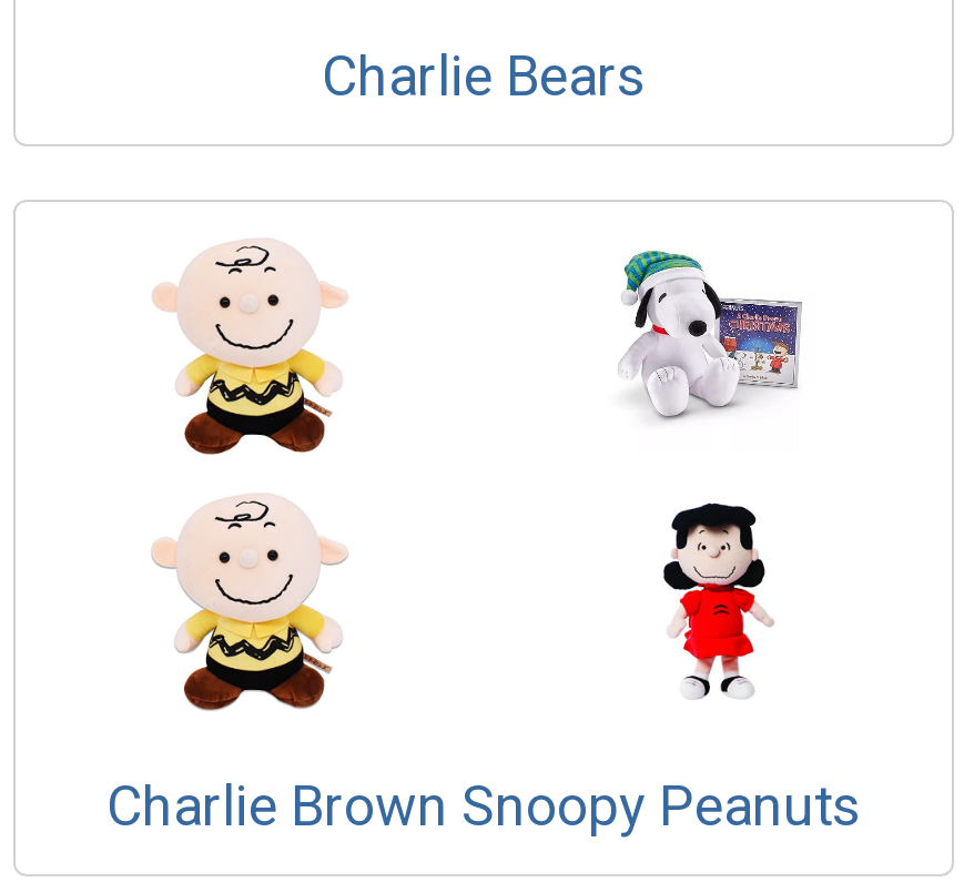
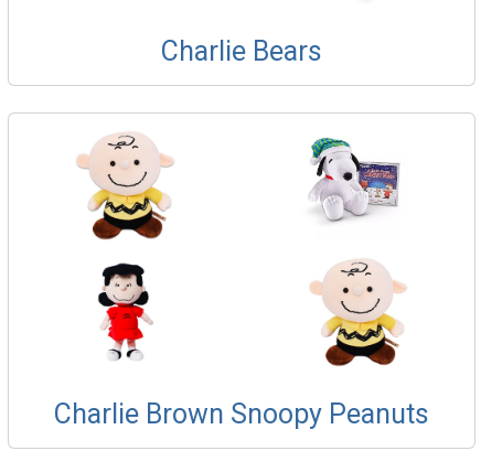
[151,495,348,712] [image] -> [77,260,172,366] [image]
[623,497,812,710] [image] -> [310,259,406,367] [image]

